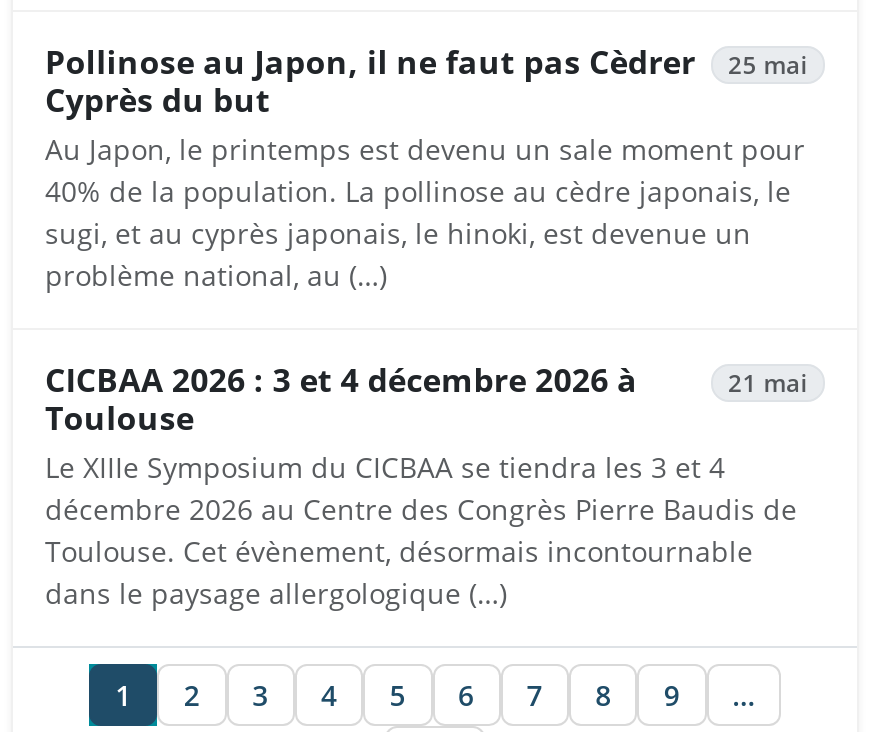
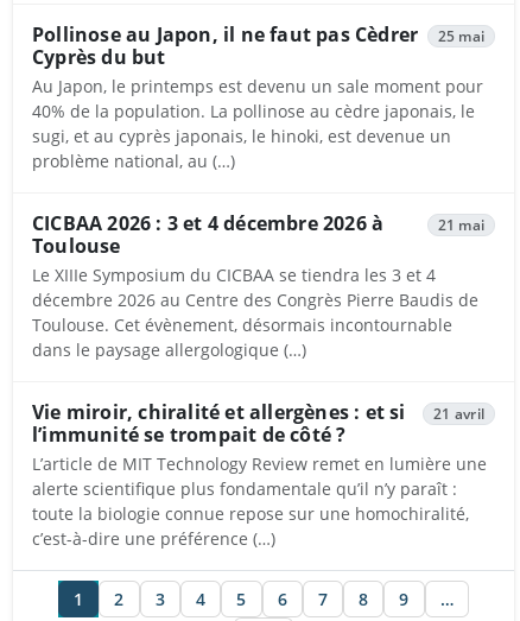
none -> [32,399,406,448] Vie miroir, chiralité et allergènes : et si | l’immunité se trompait de côté ?
none -> [32,404,487,550] 21 avril | L’article de MIT Technology Review remet en lumière une | alerte scientifique plus fondamentale qu’il n’y paraît : | toute la biologie connue repose sur une homochiralité, | c’est-à-dire une préférence (…)

